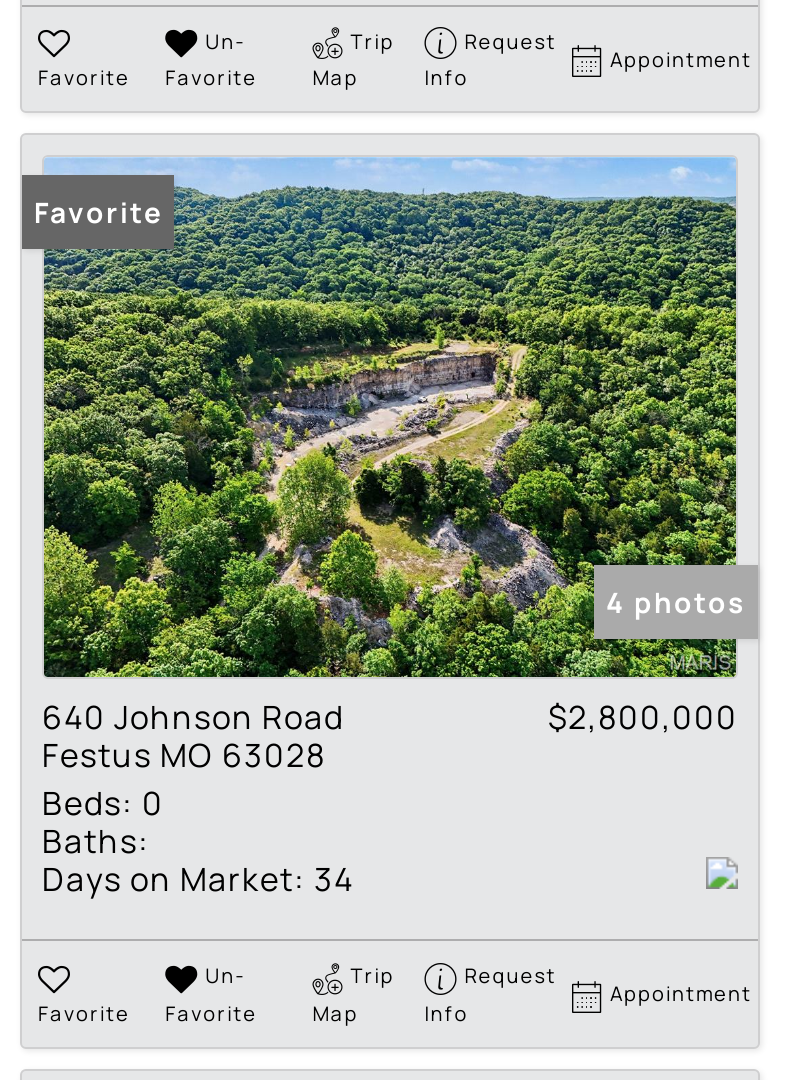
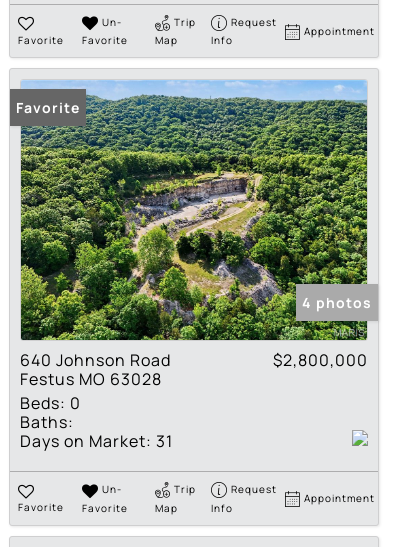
[42,858,354,902] Days on Market: 34 -> [20,430,173,452] Days on Market: 31

